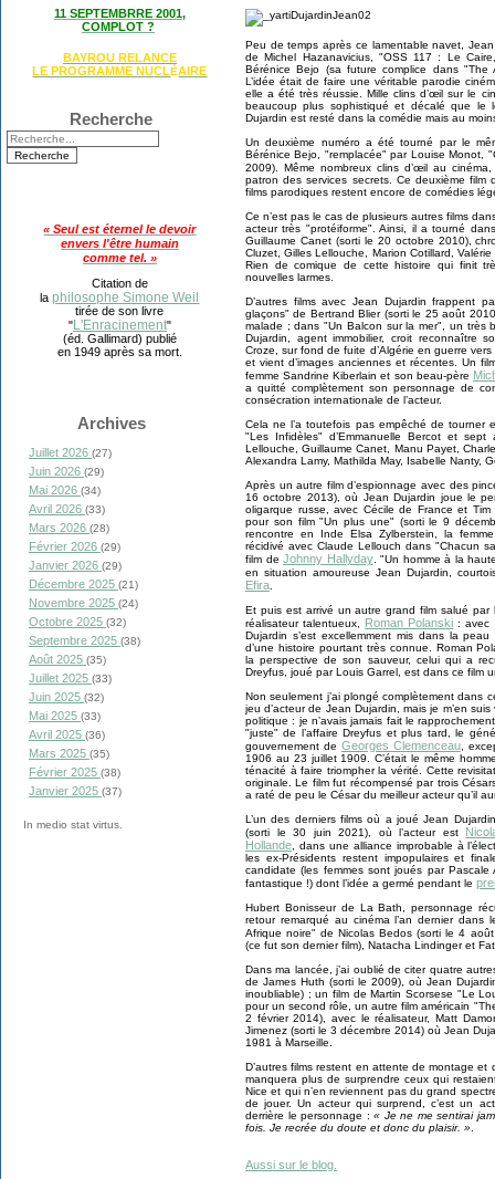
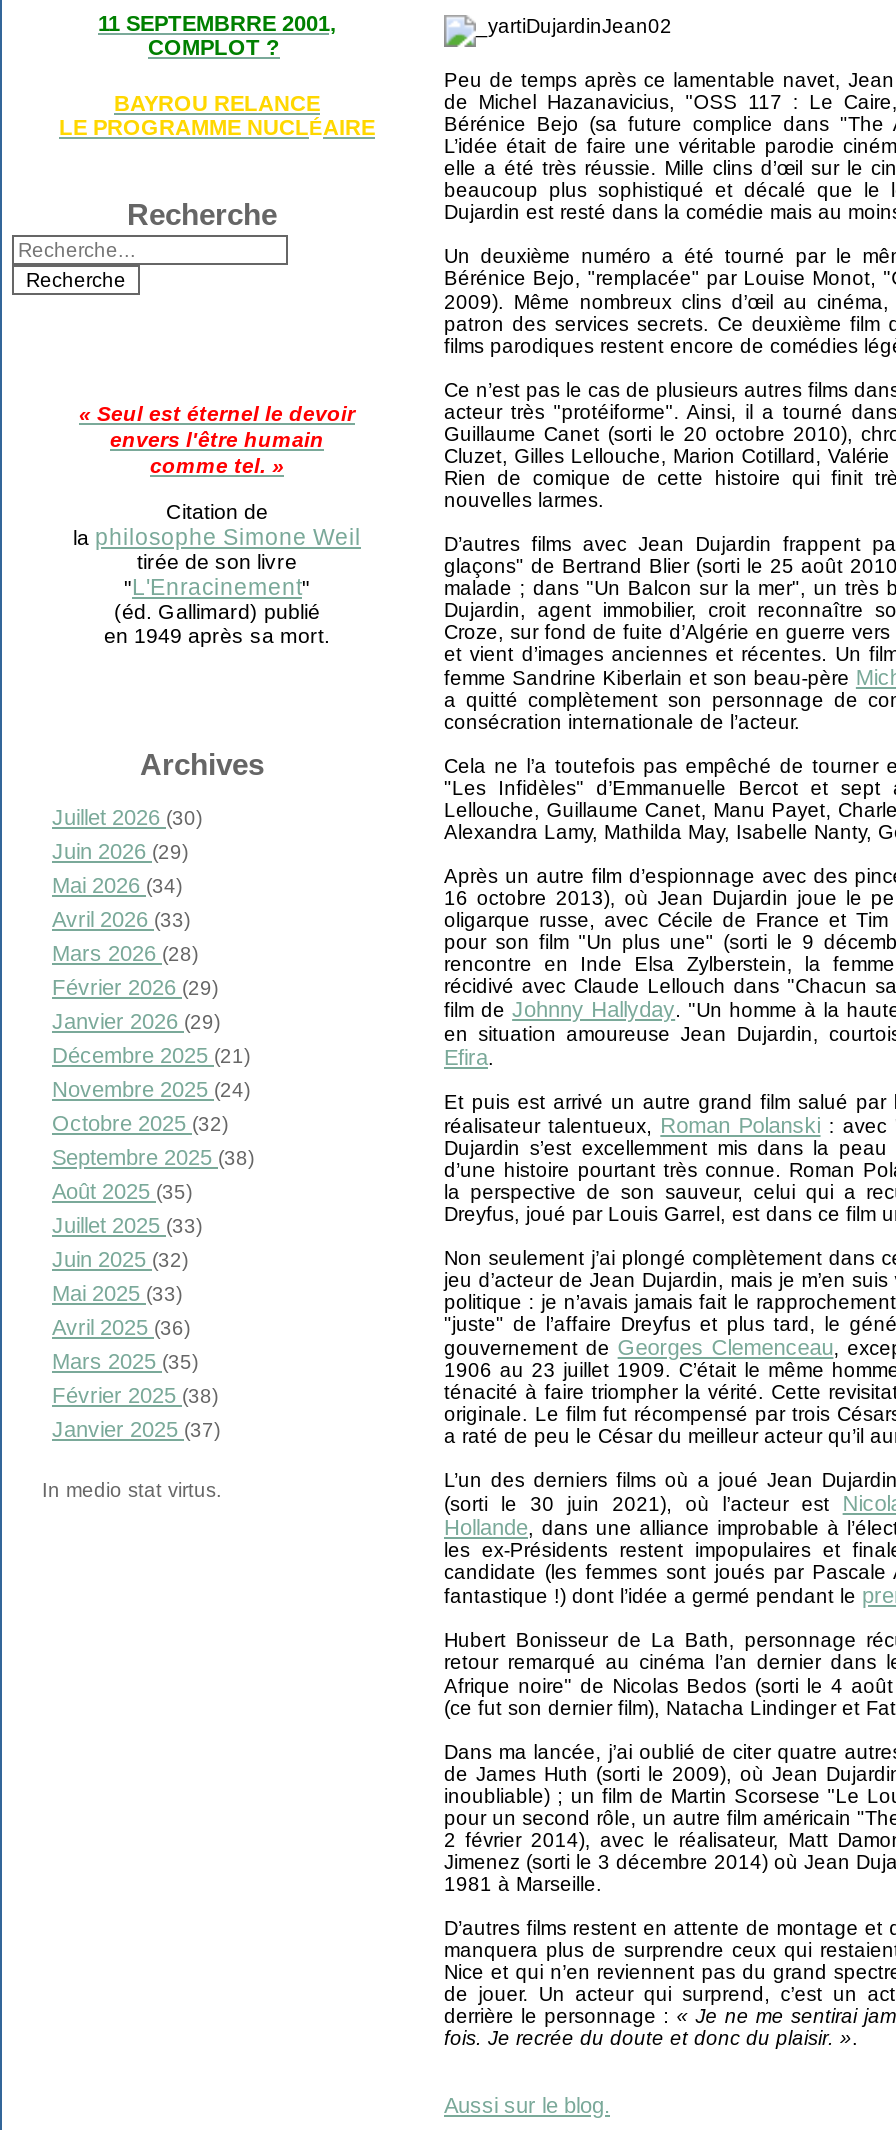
[29,446,112,459] Juillet 2026 (27) -> [52,805,202,829] Juillet 2026 (30)

